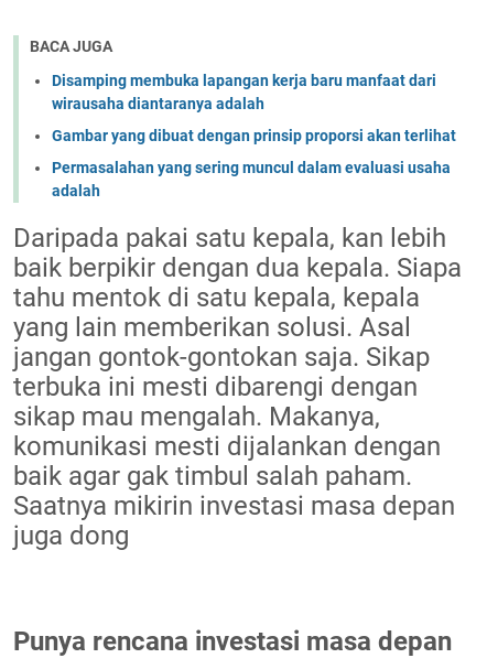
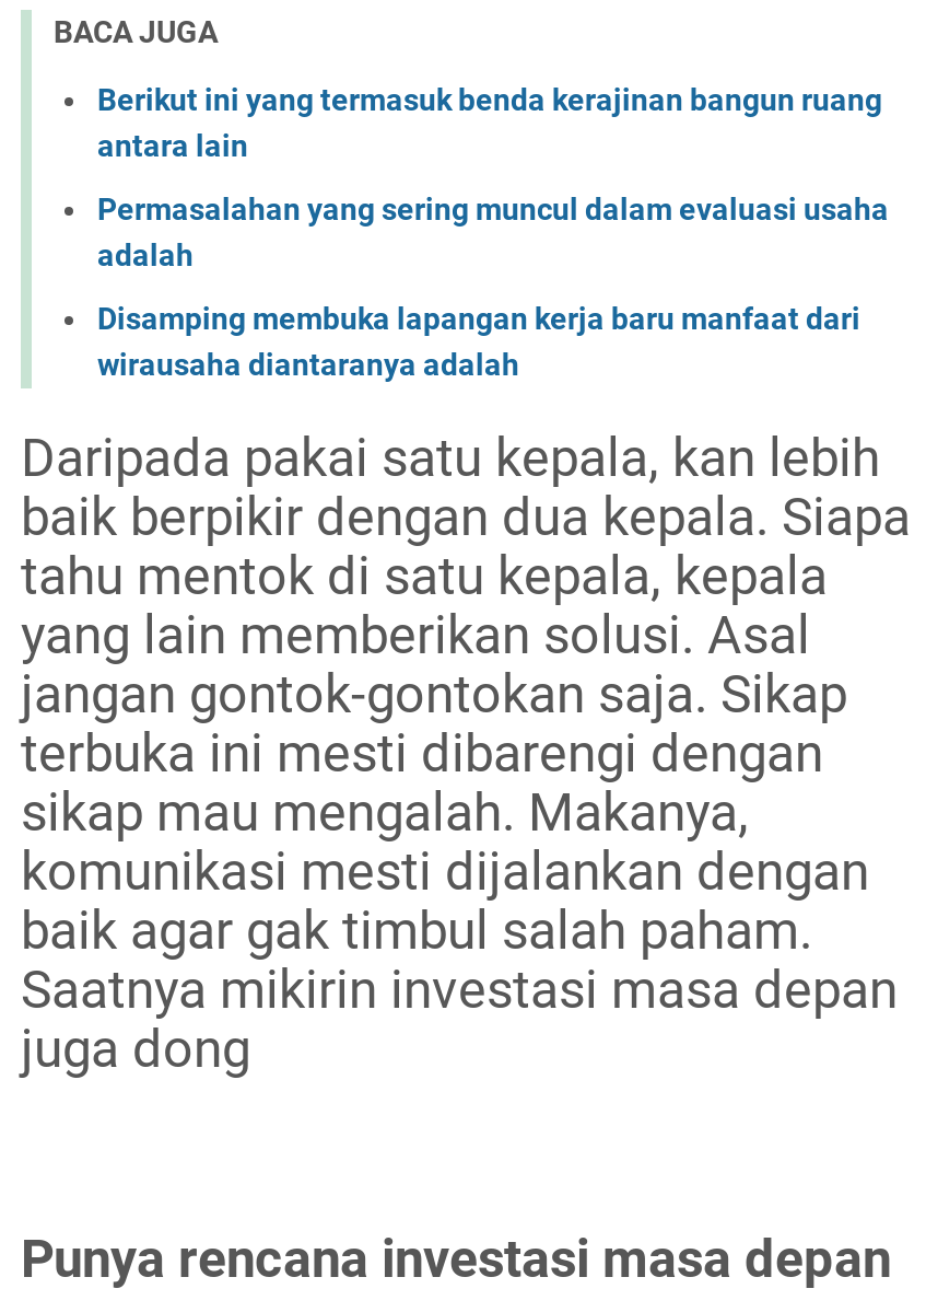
none -> [97,81,882,162] Berikut ini yang termasuk benda kerajinan bangun ruang | antara lain
moved [52,71,436,112] -> [97,300,860,381]: Disamping membuka lapangan kerja baru manfaat dari | wirausaha diantaranya adalah
[52,126,456,144] Gambar yang dibuat dengan prinsip proporsi akan terlihat -> none
moved [52,158,451,199] -> [97,191,889,272]: Permasalahan yang sering muncul dalam evaluasi usaha | adalah

